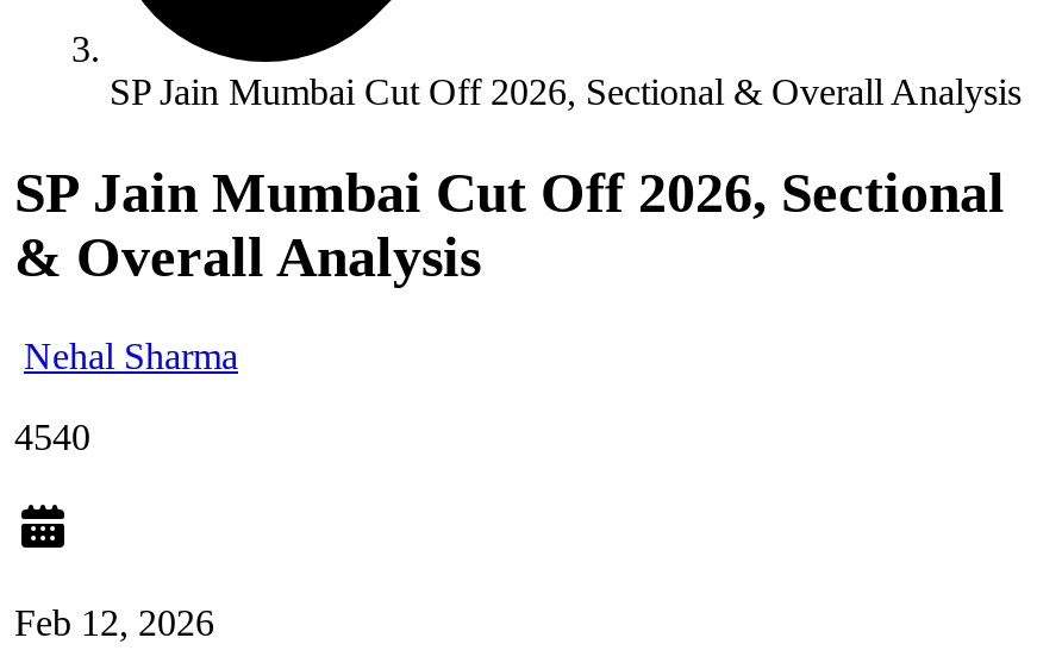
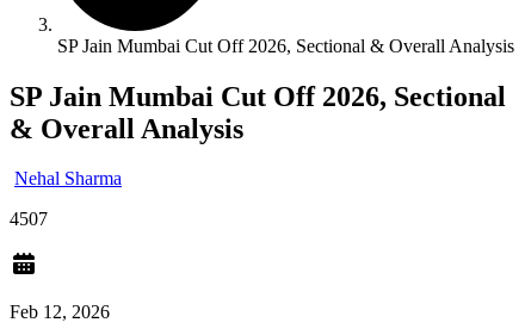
[14,418,90,458] 4540 -> [10,209,48,229] 4507

